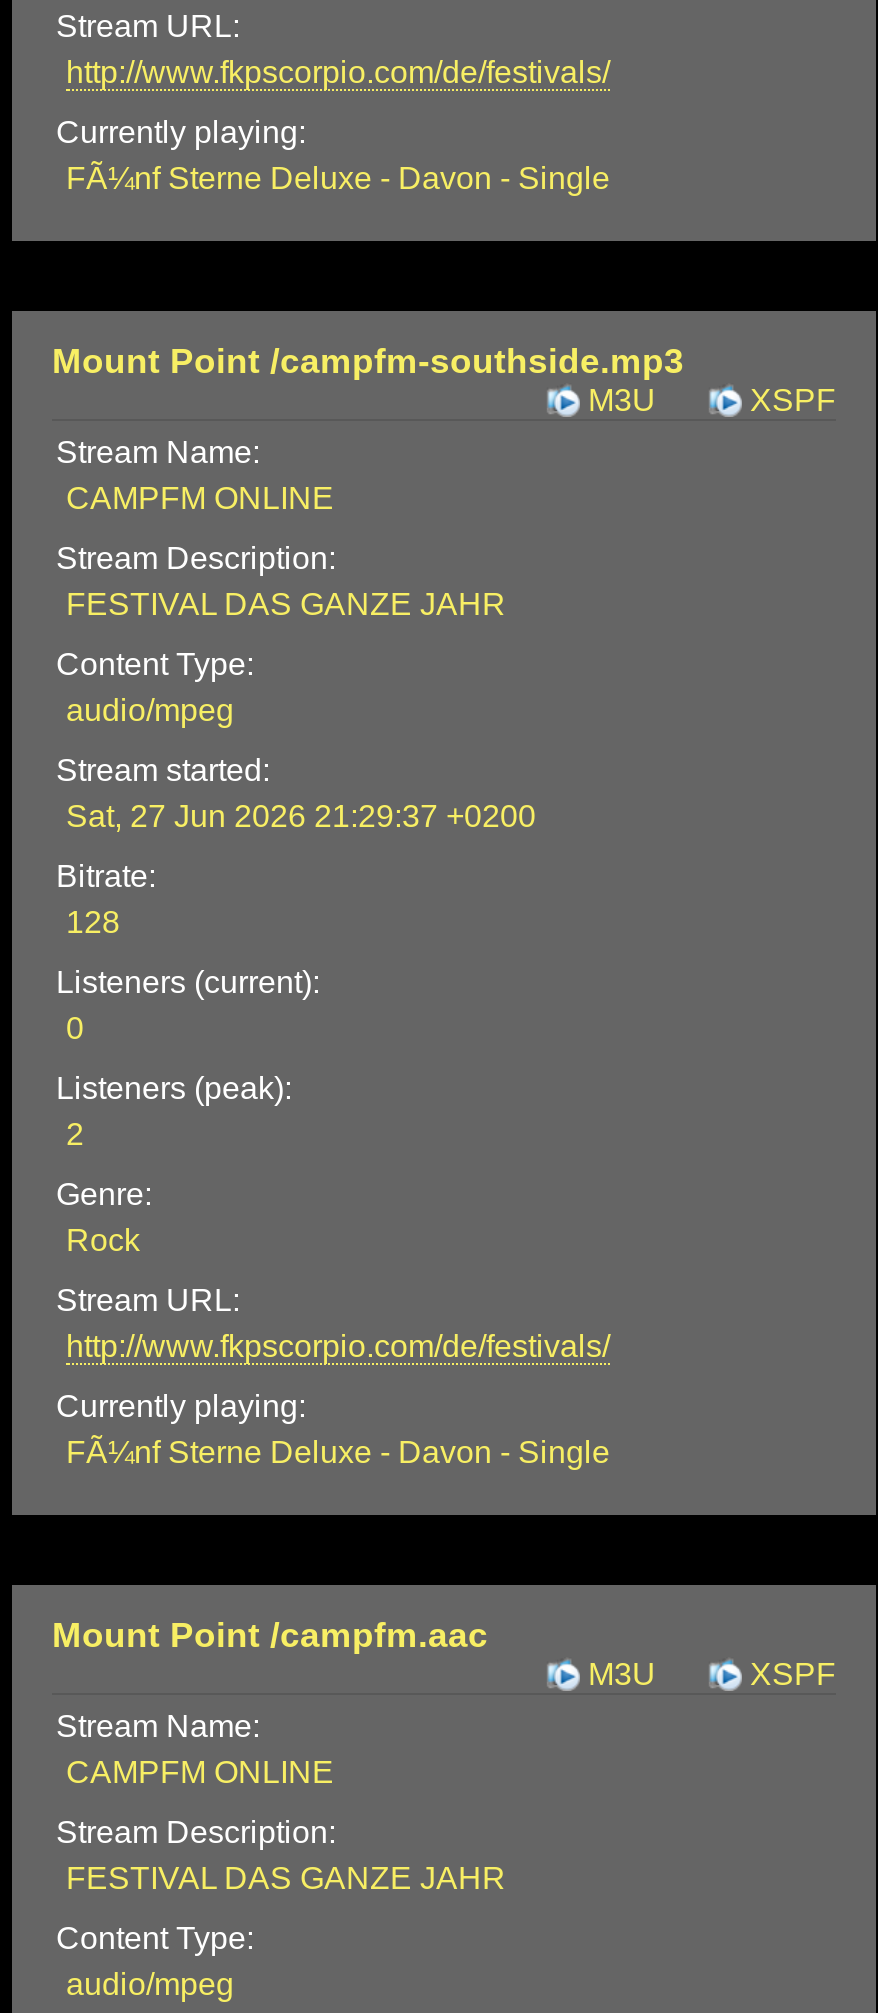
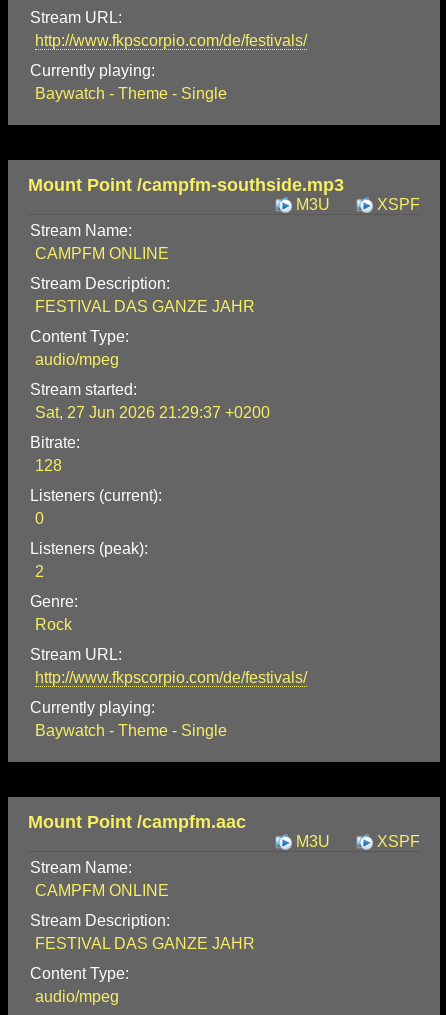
[66,161,610,195] FÃ¼nf Sterne Deluxe - Davon - Single -> [35,85,227,102] Baywatch - Theme - Single
[66,1435,610,1469] FÃ¼nf Sterne Deluxe - Davon - Single -> [35,722,227,739] Baywatch - Theme - Single

